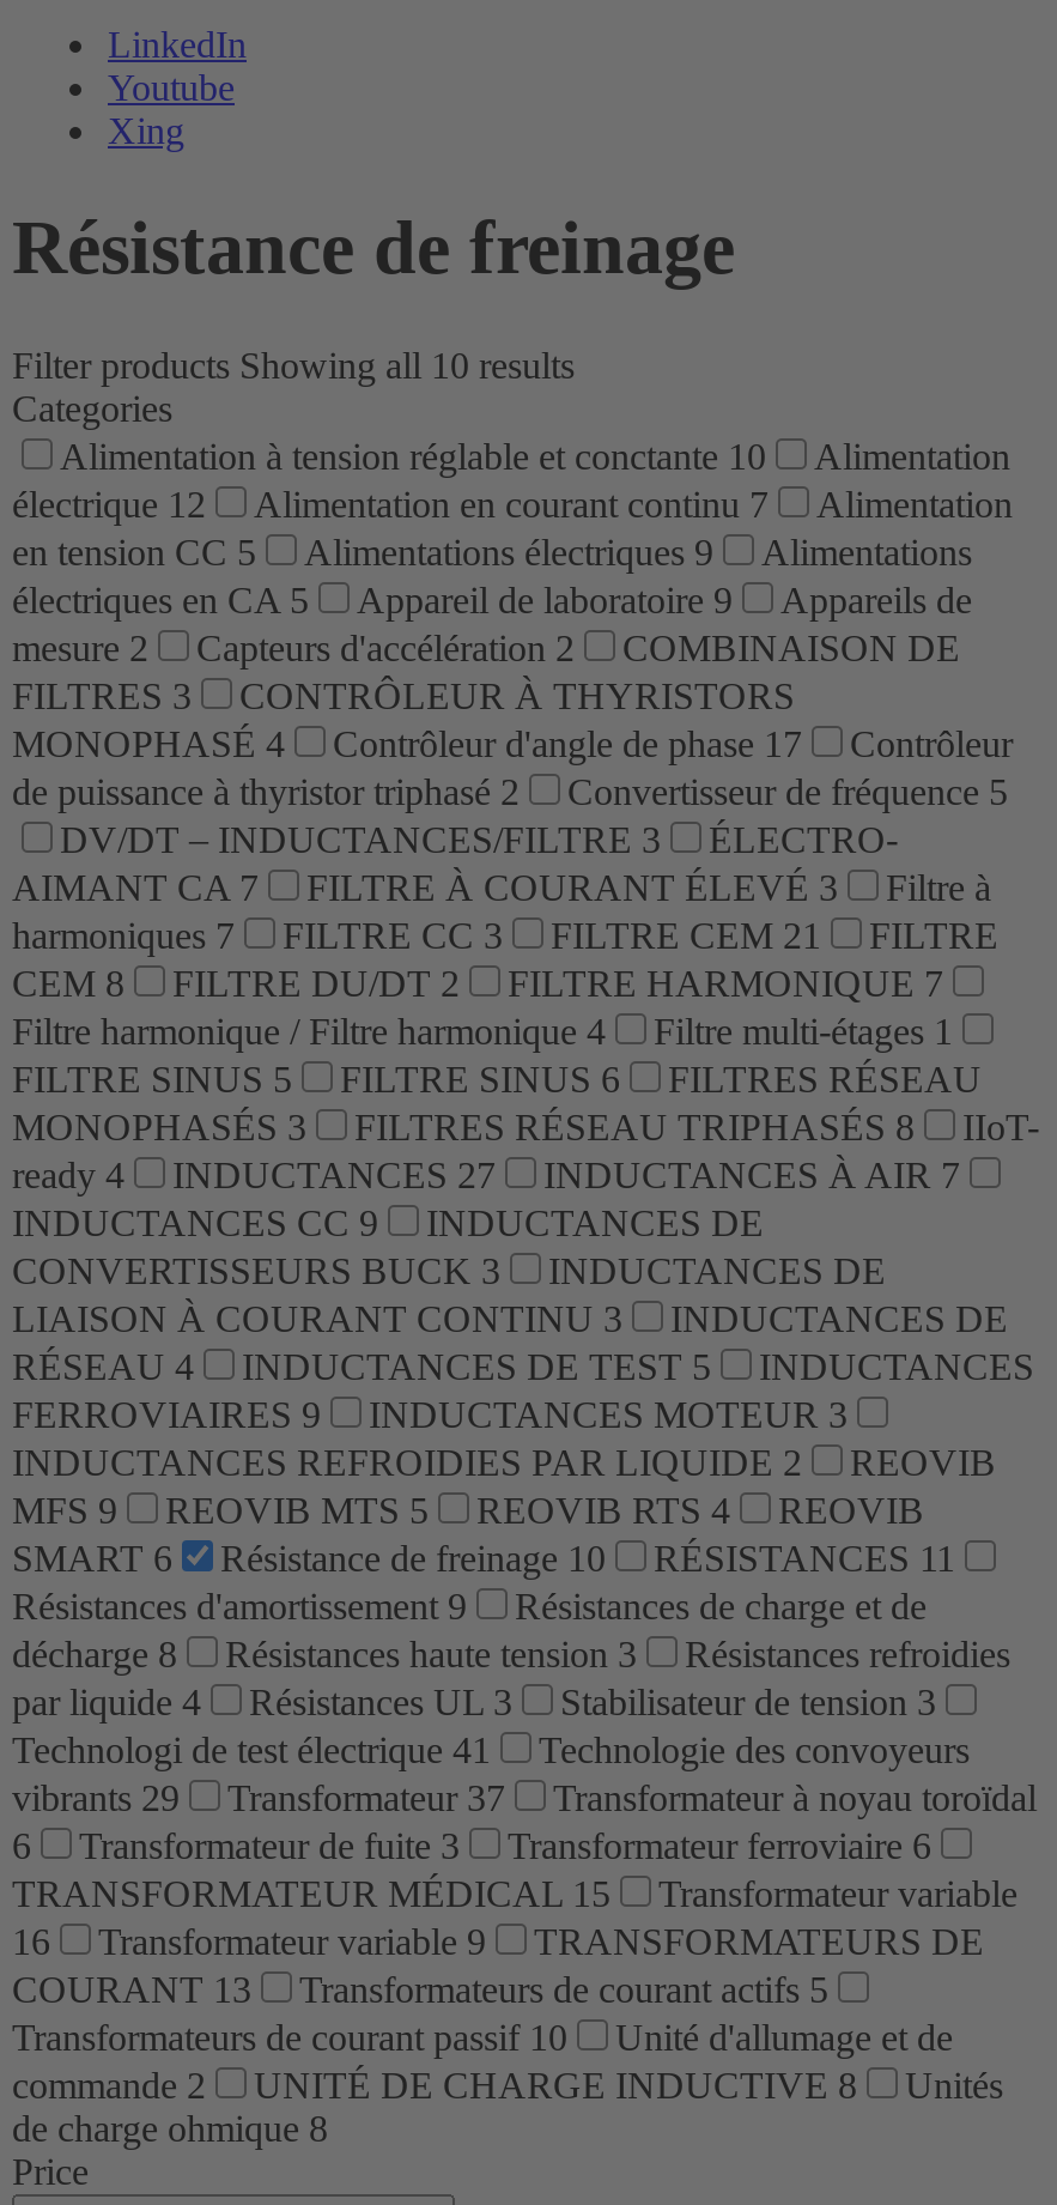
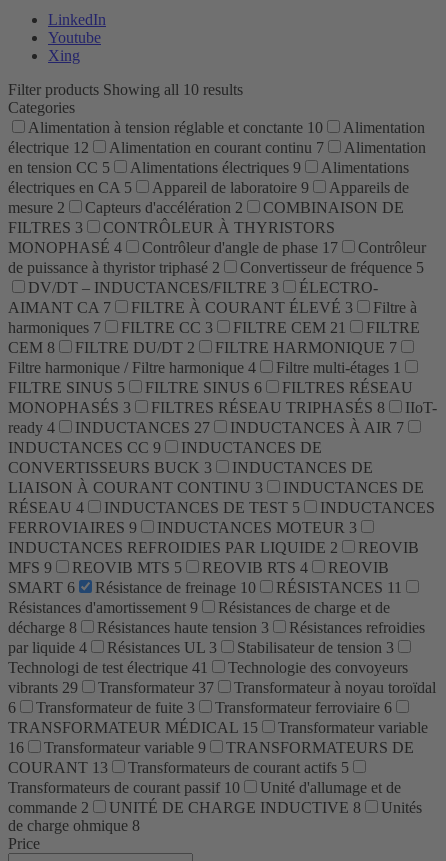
[12,205,735,291] Résistance de freinage -> none

